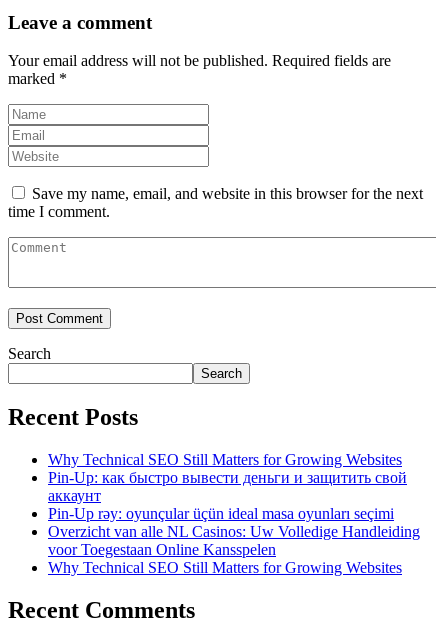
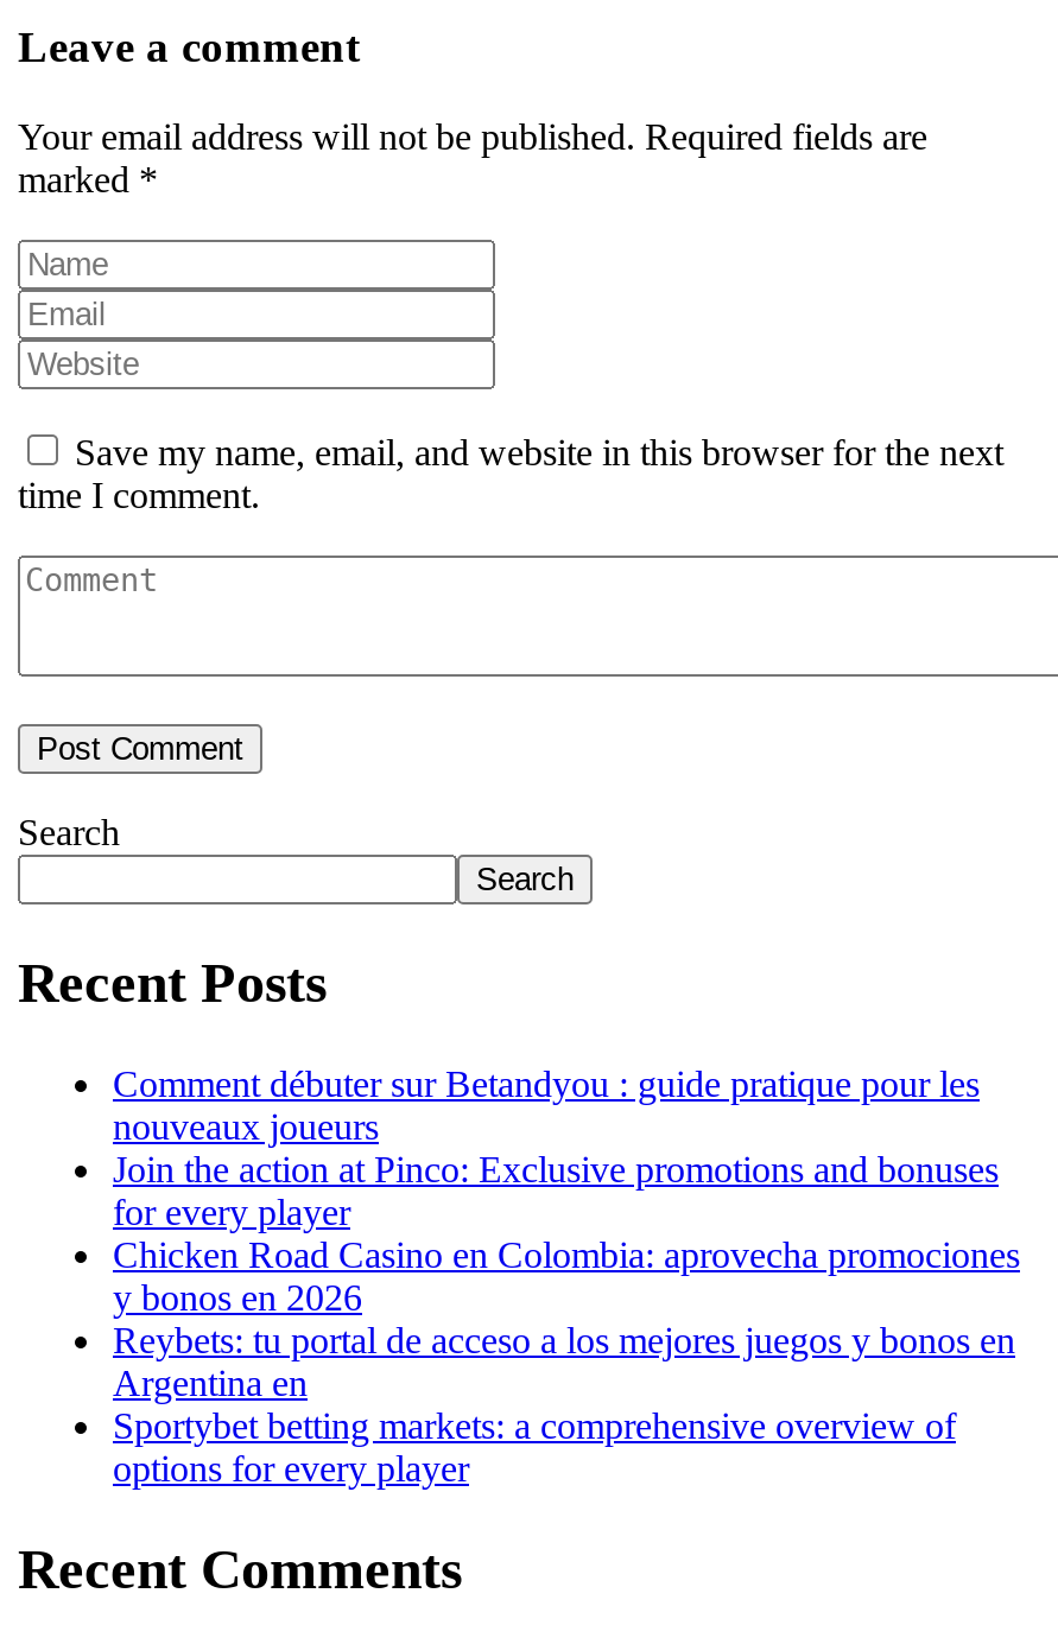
[48,451,420,576] Why Technical SEO Still Matters for Growing Websites | Pin-Up: как быстро вывести деньги и защитить свой | аккаунт | Pin-Up rəy: oyunçular üçün ideal masa oyunları seçimi | Overzicht van alle NL Casinos: Uw Volledige Handleiding | voor Toegestaan Online Kansspelen | Why Technical SEO Still Matters for Growing Websites -> [113,1064,1020,1489] Comment débuter sur Betandyou : guide pratique pour les | nouveaux joueurs | Join the action at Pinco: Exclusive promotions and bonuses | for every player | Chicken Road Casino en Colombia: aprovecha promociones | y bonos en 2026 | Reybets: tu portal de acceso a los mejores juegos y bonos en | Argentina en | Sportybet betting markets: a comprehensive overview of | options for every player

